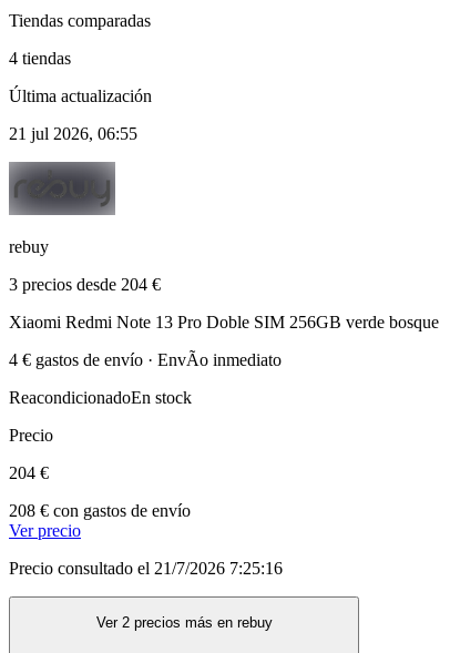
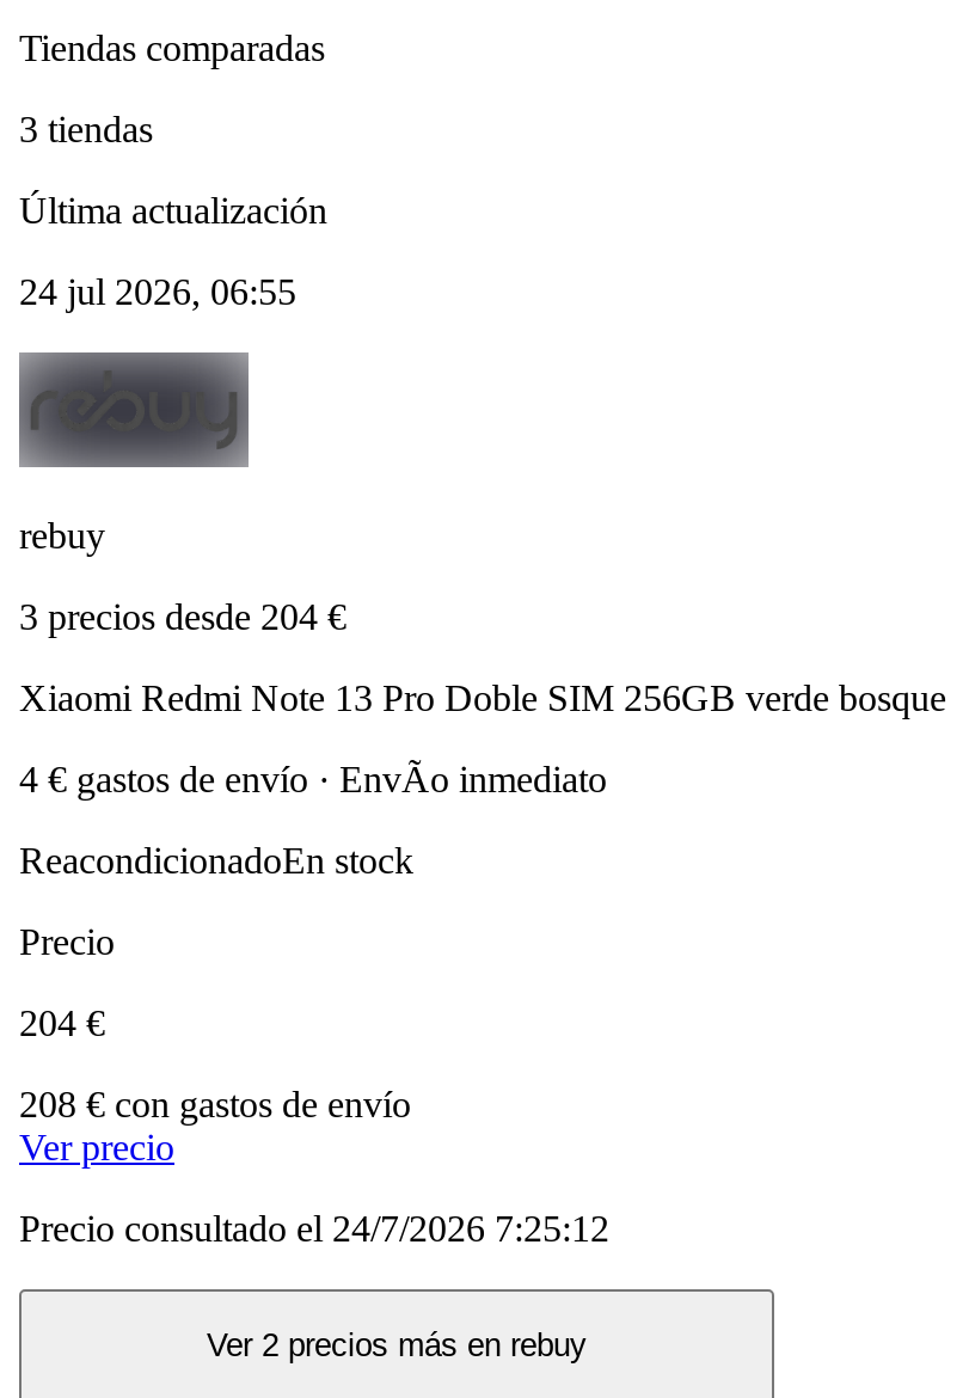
[9,48,71,67] 4 tiendas -> [19,108,153,148] 3 tiendas
[9,124,137,142] 21 jul 2026, 06:55 -> [19,270,296,311] 24 jul 2026, 06:55
[9,558,283,577] Precio consultado el 21/7/2026 7:25:16 -> [19,1207,609,1247] Precio consultado el 24/7/2026 7:25:12

